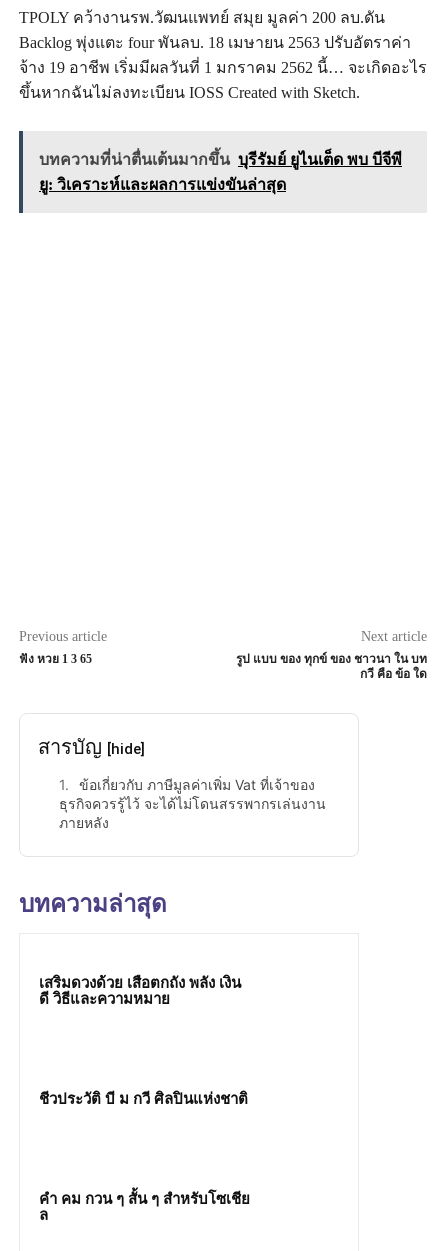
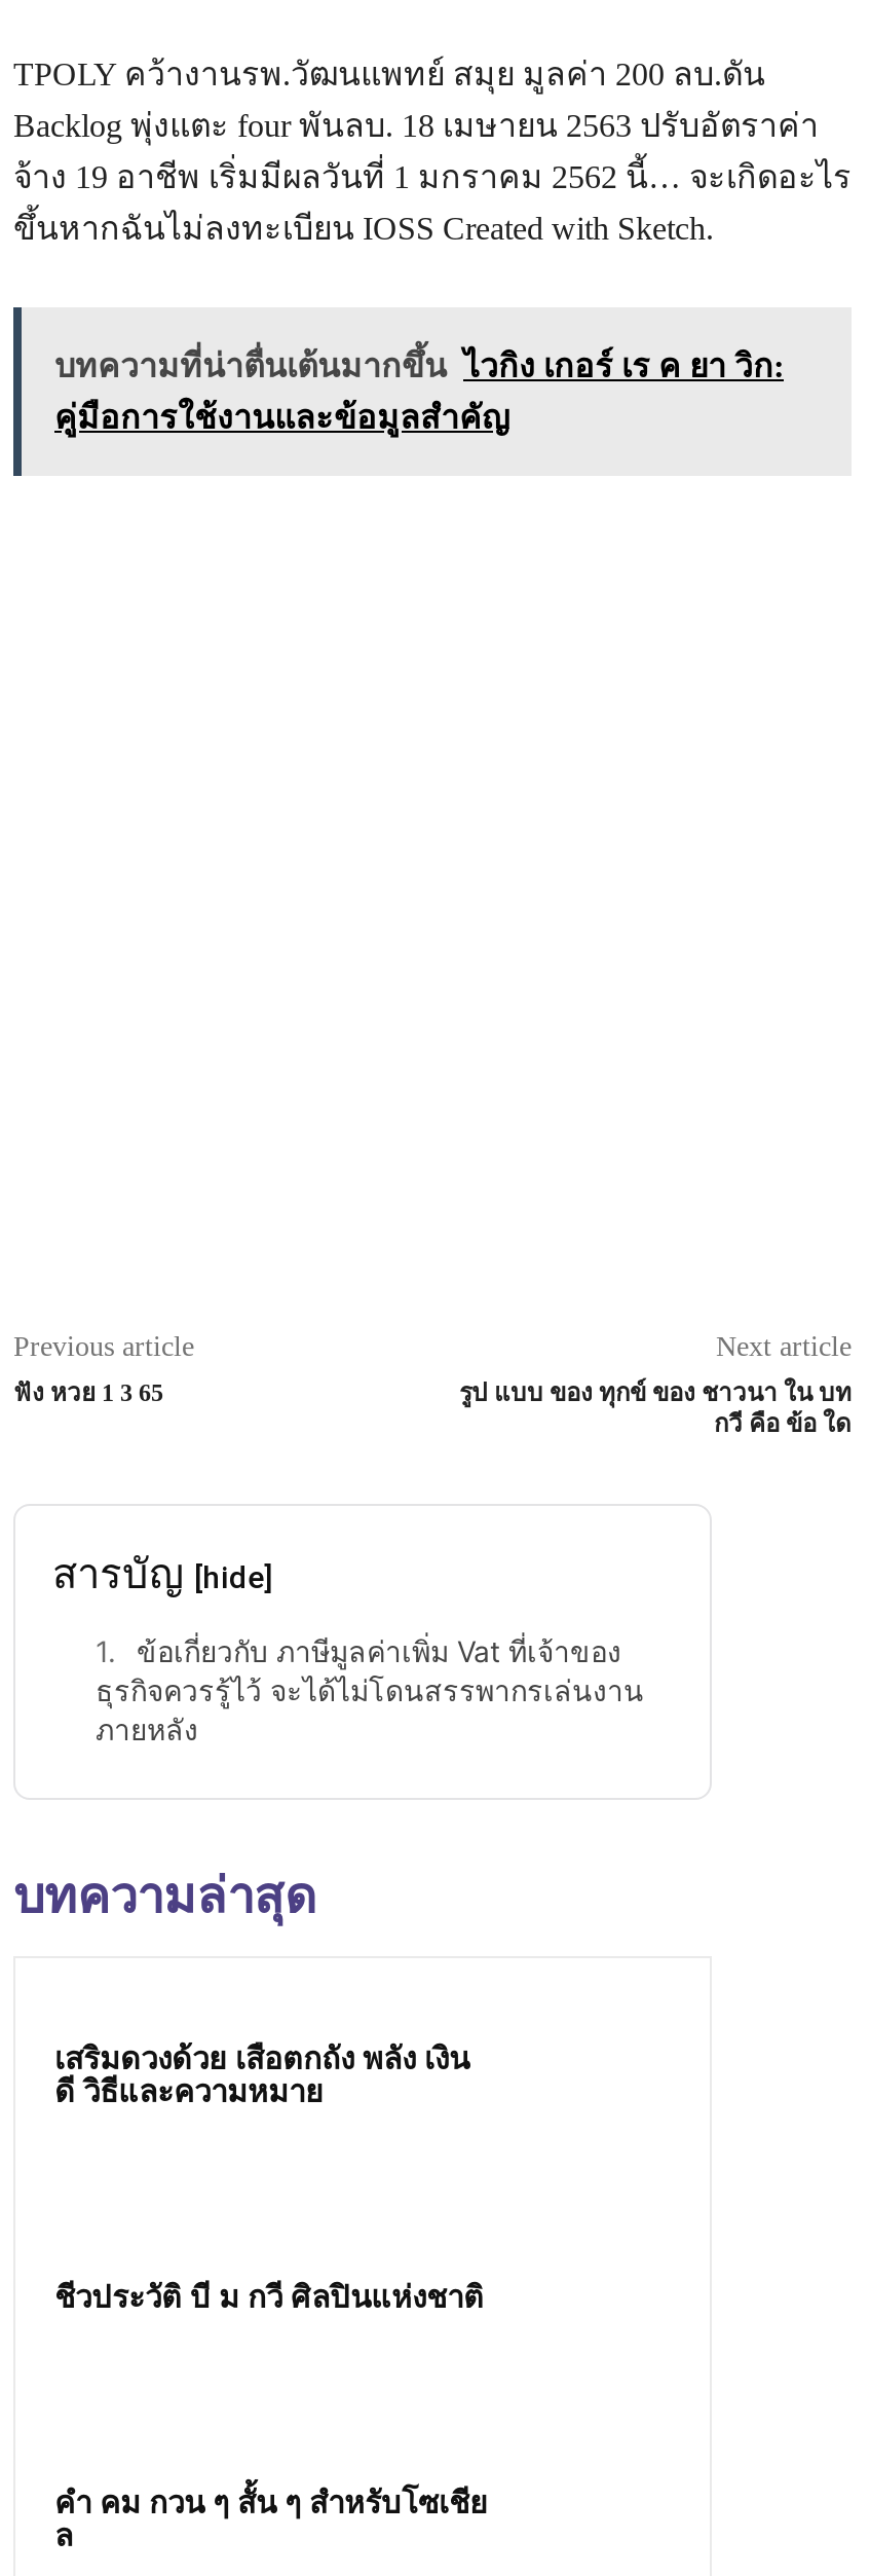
[39,151,402,168] บทความที่น่าตื่นเต้นมากขึ้น บุรีรัมย์ ยูไนเต็ด พบ บีจีพี -> [54,348,784,383] บทความที่น่าตื่นเต้นมากขึ้น ไวกิง เกอร์ เร ค ยา วิก:
[39,176,286,193] ยู: วิเคราะห์และผลการแข่งขันล่าสุด -> [54,400,510,435] คู่มือการใช้งานและข้อมูลสำคัญ

